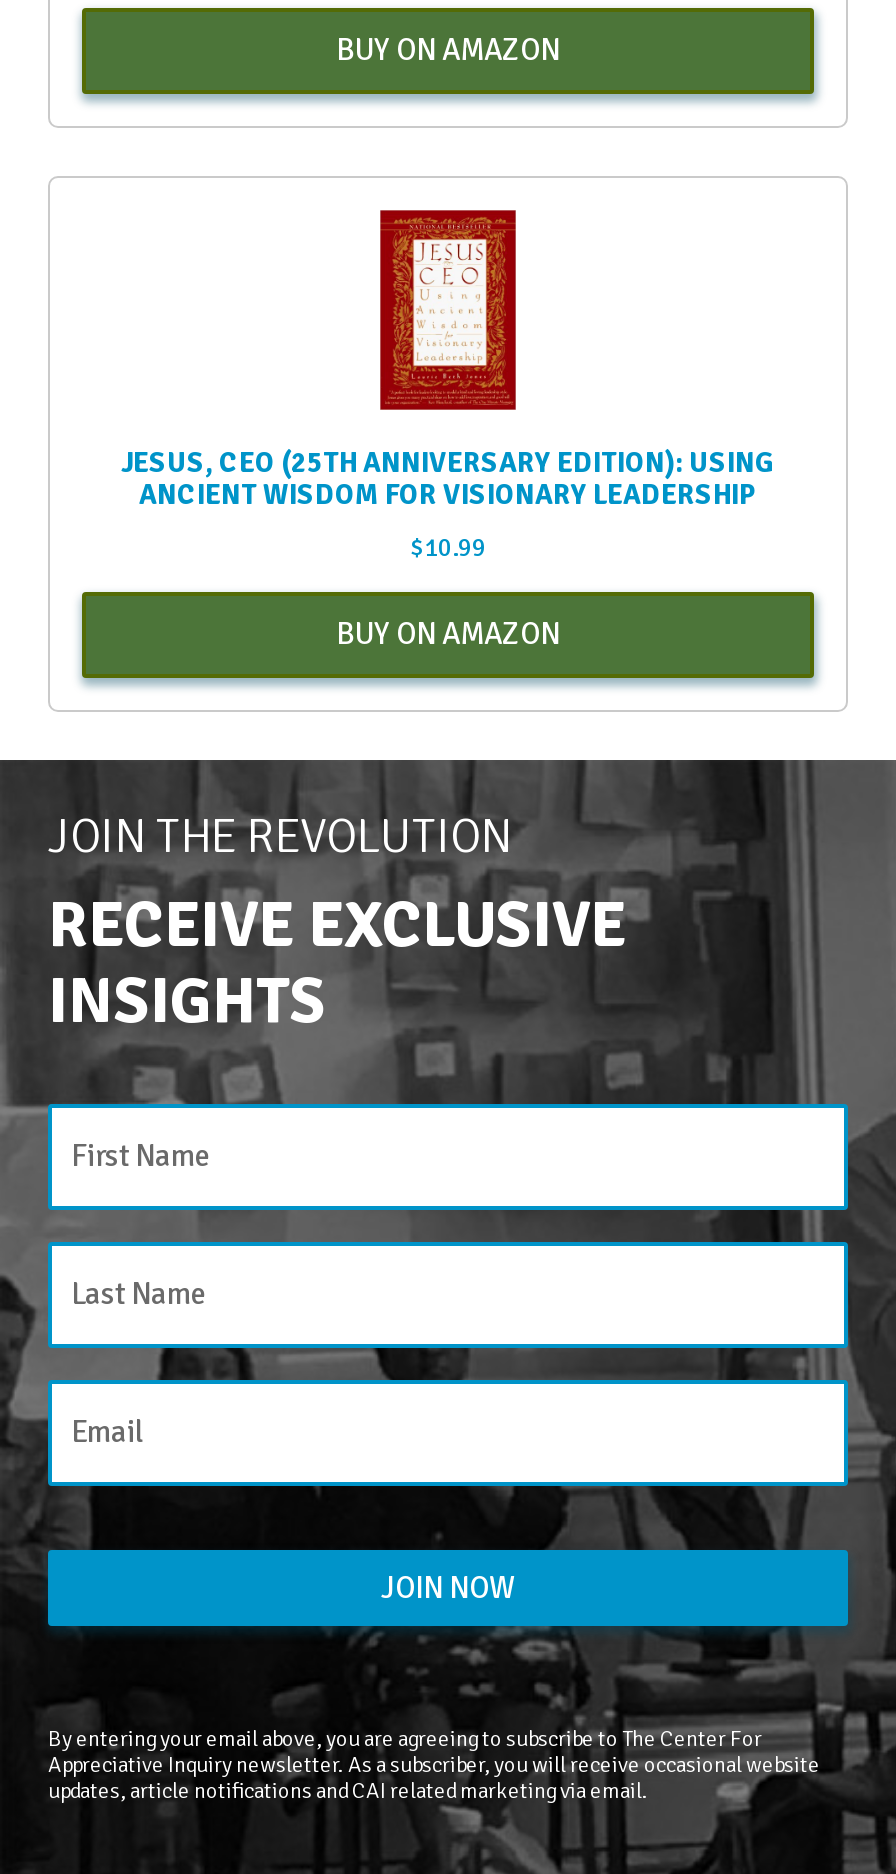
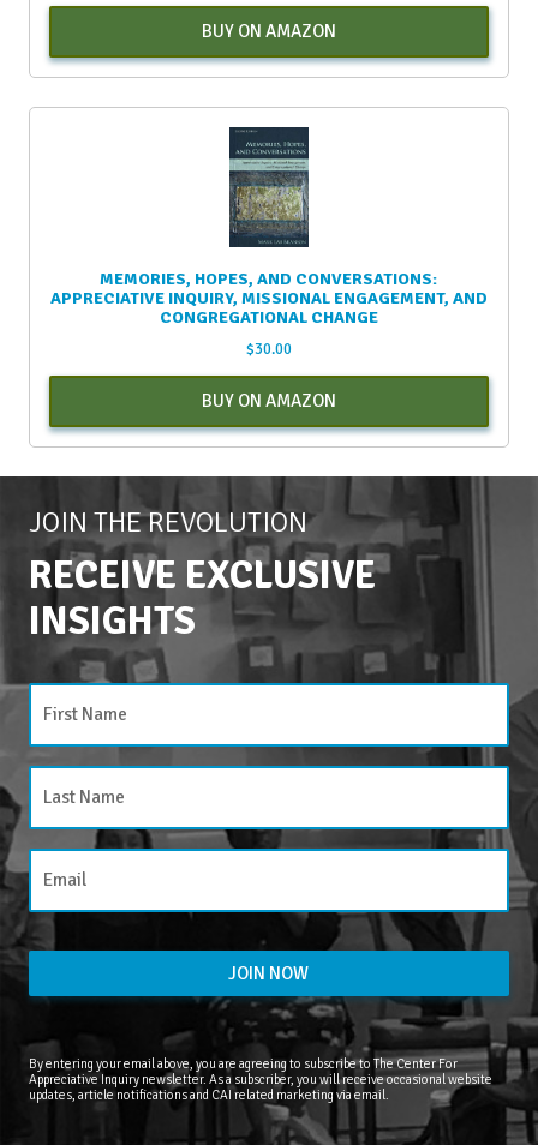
[121,208,775,513] [image] | JESUS, CEO (25TH ANNIVERSARY EDITION): USING | ANCIENT WISDOM FOR VISIONARY LEADERSHIP -> [50,126,488,328] [image] | MEMORIES, HOPES, AND CONVERSATIONS: | APPRECIATIVE INQUIRY, MISSIONAL ENGAGEMENT, AND | CONGREGATIONAL CHANGE
[410,531,486,563] $10.99 -> [246,339,292,358] $30.00

